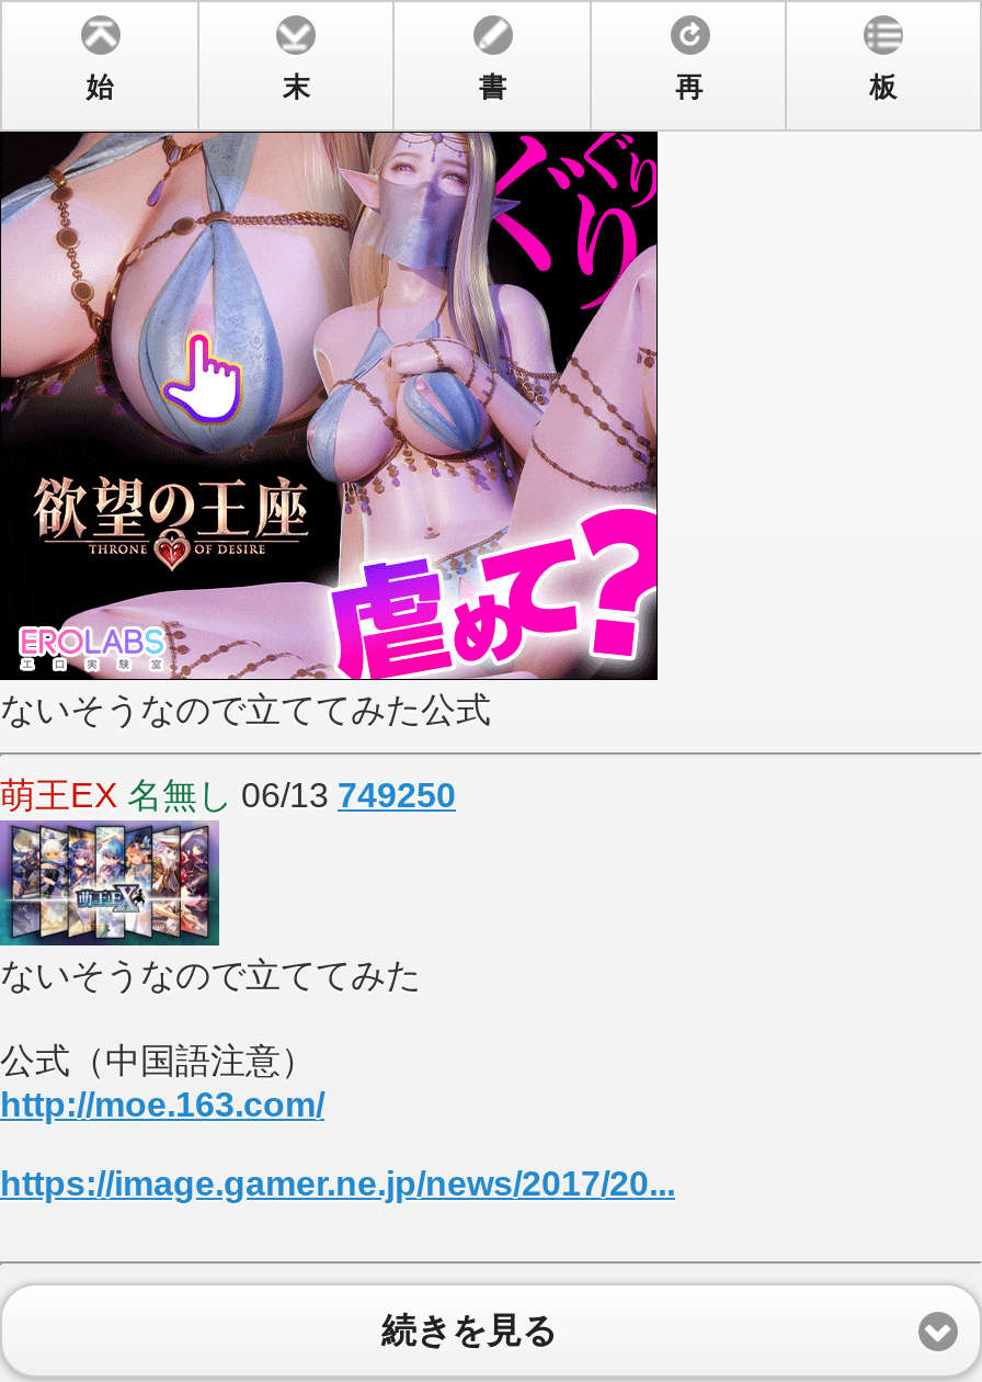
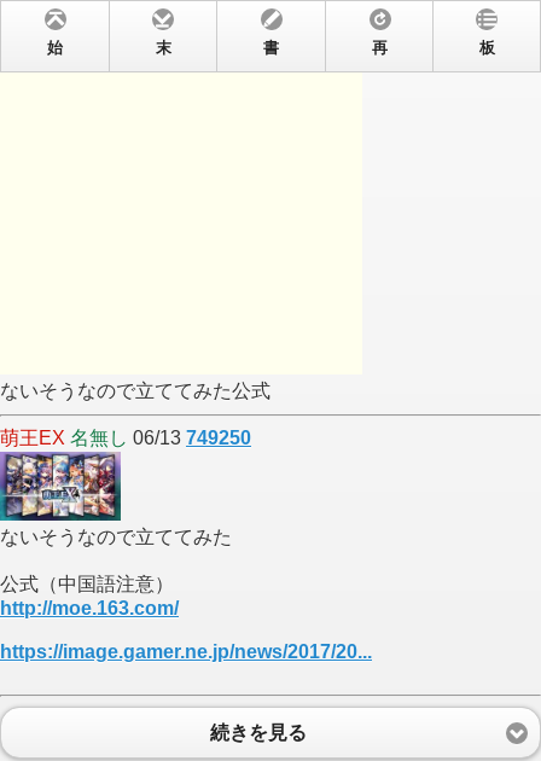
[7,129,660,682] [image] -> none

